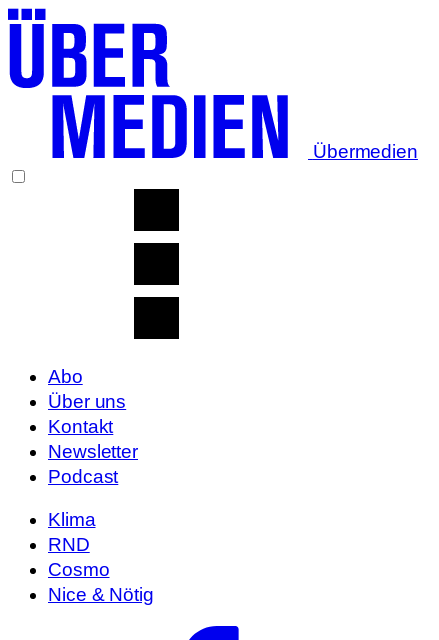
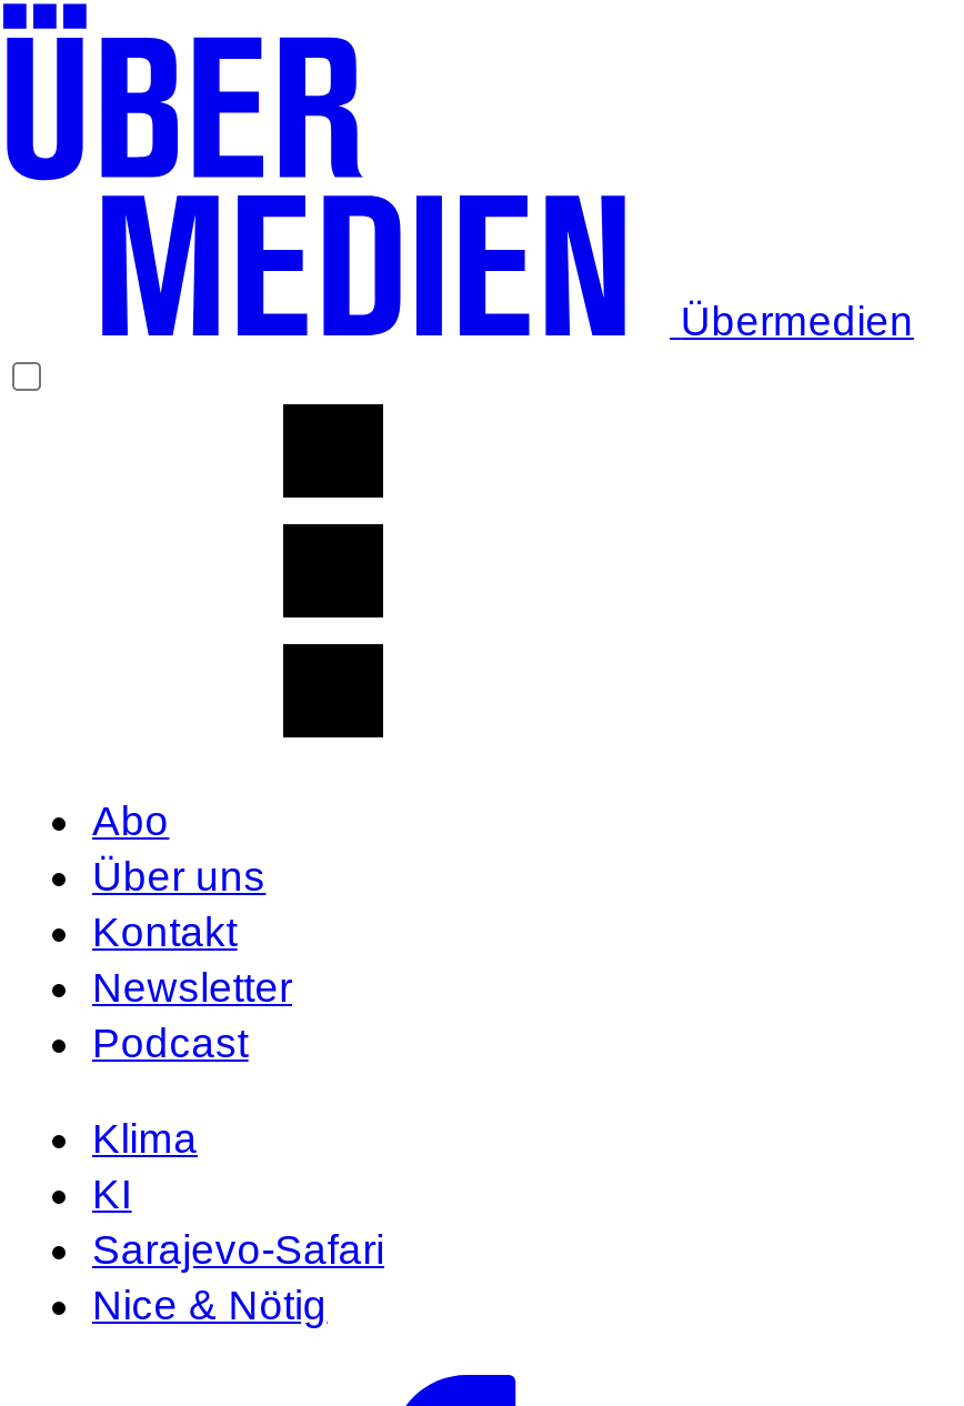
[48,534,109,580] RND | Cosmo -> [92,1171,384,1273] KI | Sarajevo-Safari

